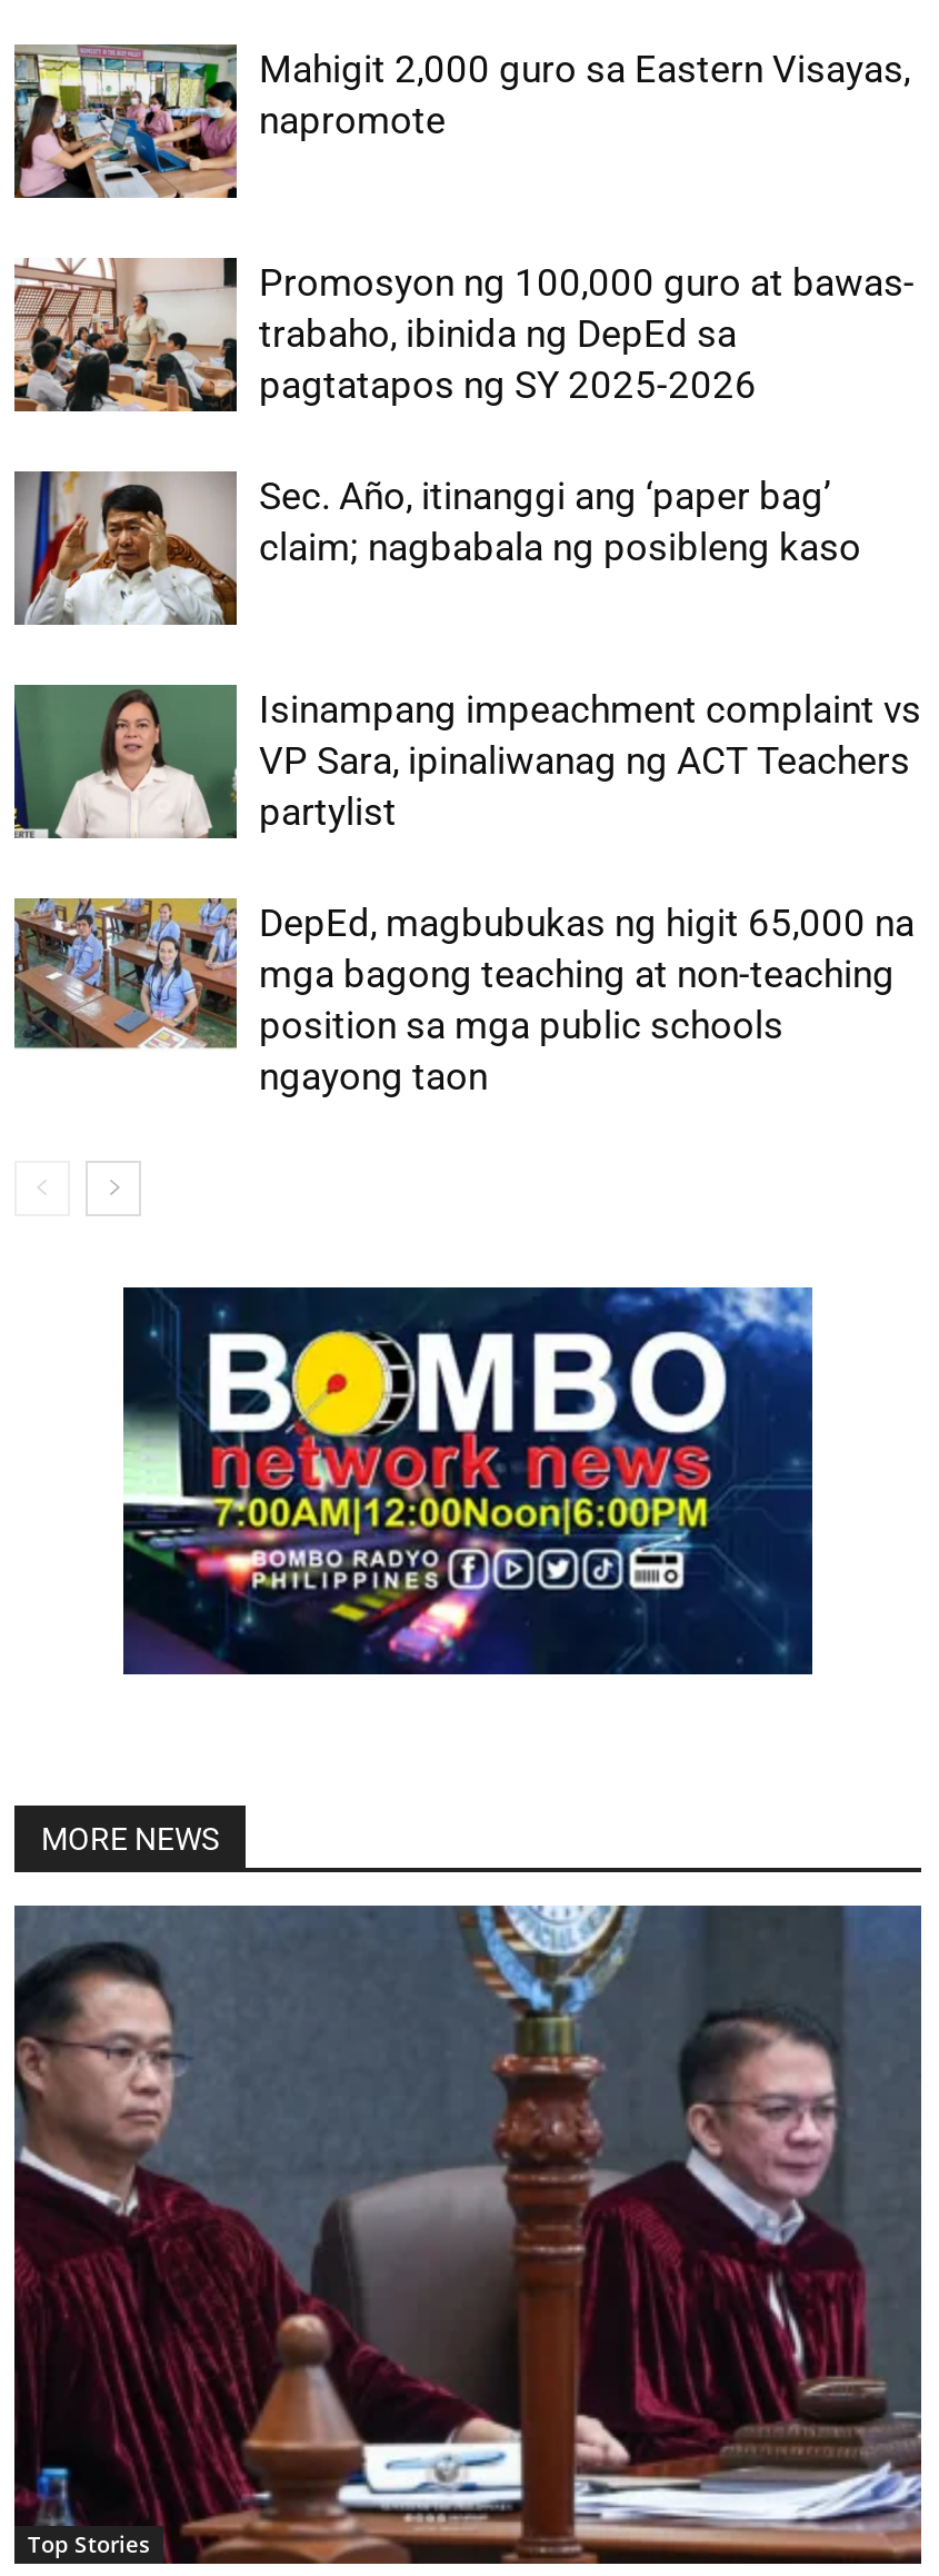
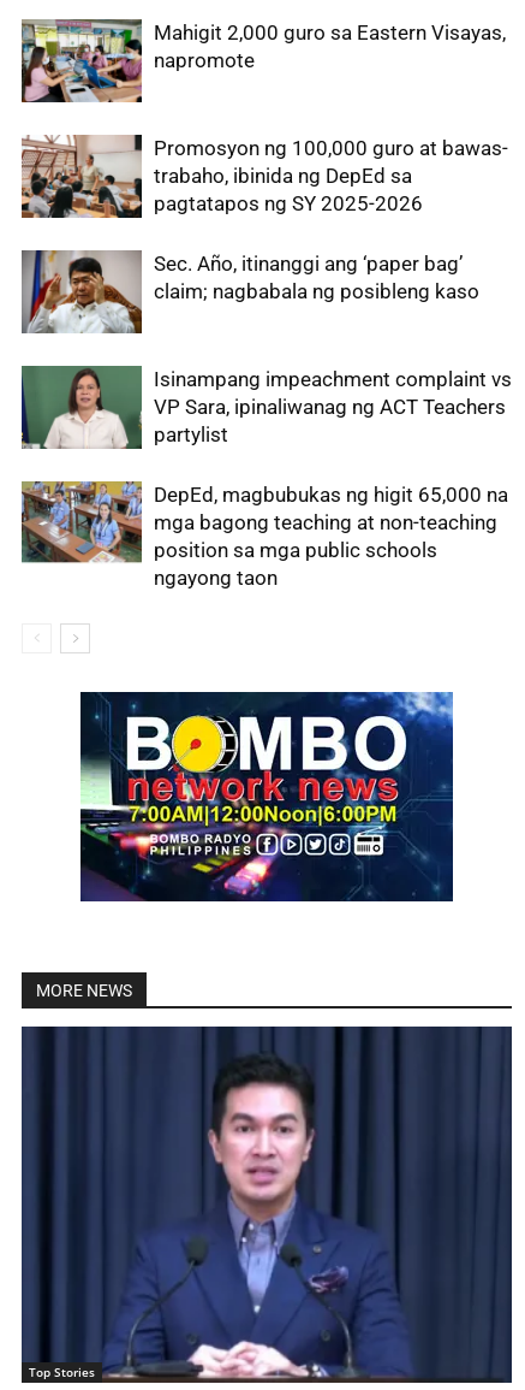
[14,1903,923,2564] [image] -> [22,1025,513,1383] [image]

